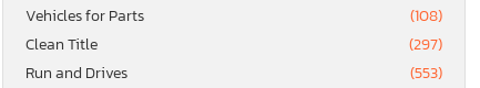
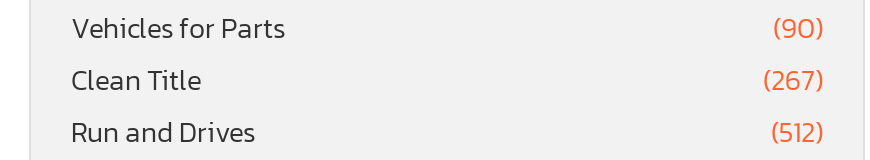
[410,4,442,27] (108) -> [773,7,823,49] (90)
[409,32,442,56] (297) -> [763,59,823,101] (267)
[410,61,442,84] (553) -> [771,111,823,153] (512)

